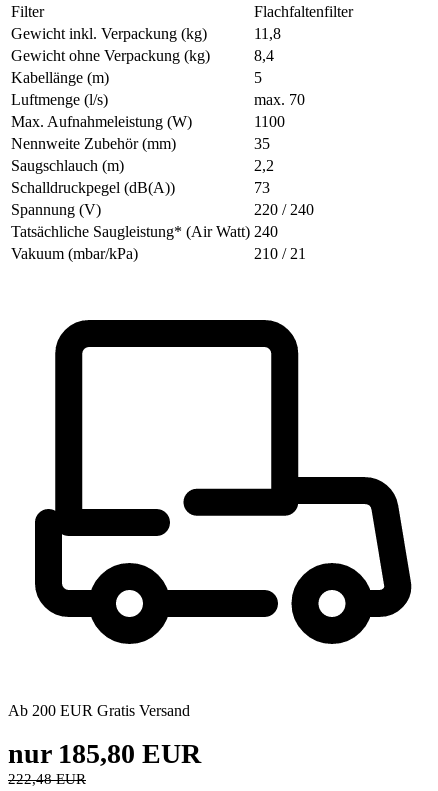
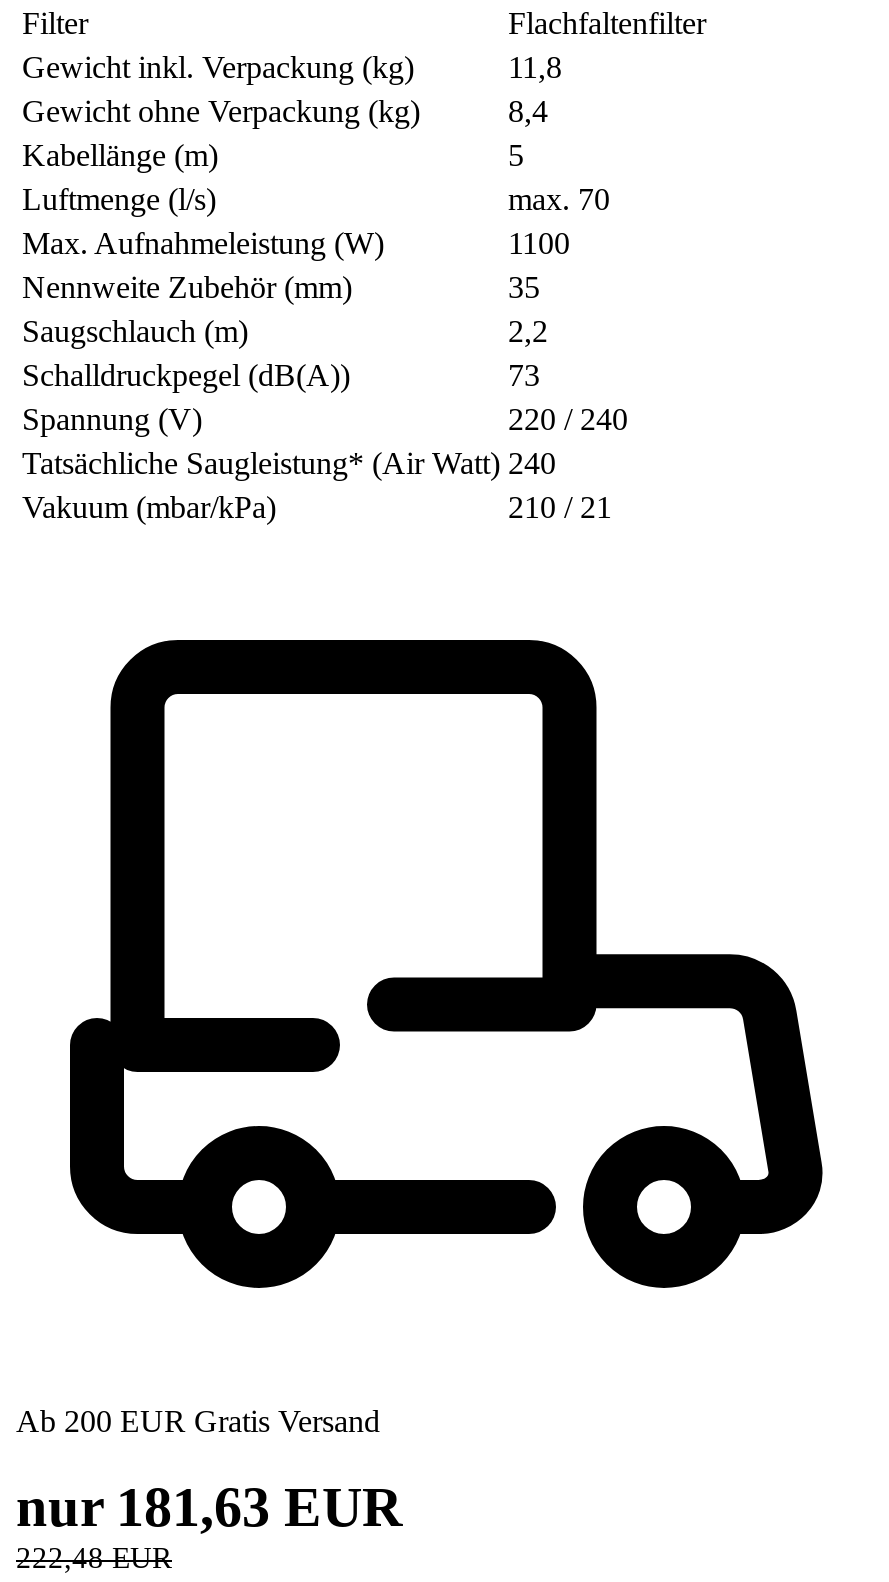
[8,738,201,769] nur 185,80 EUR -> [16,1476,402,1538] nur 181,63 EUR

